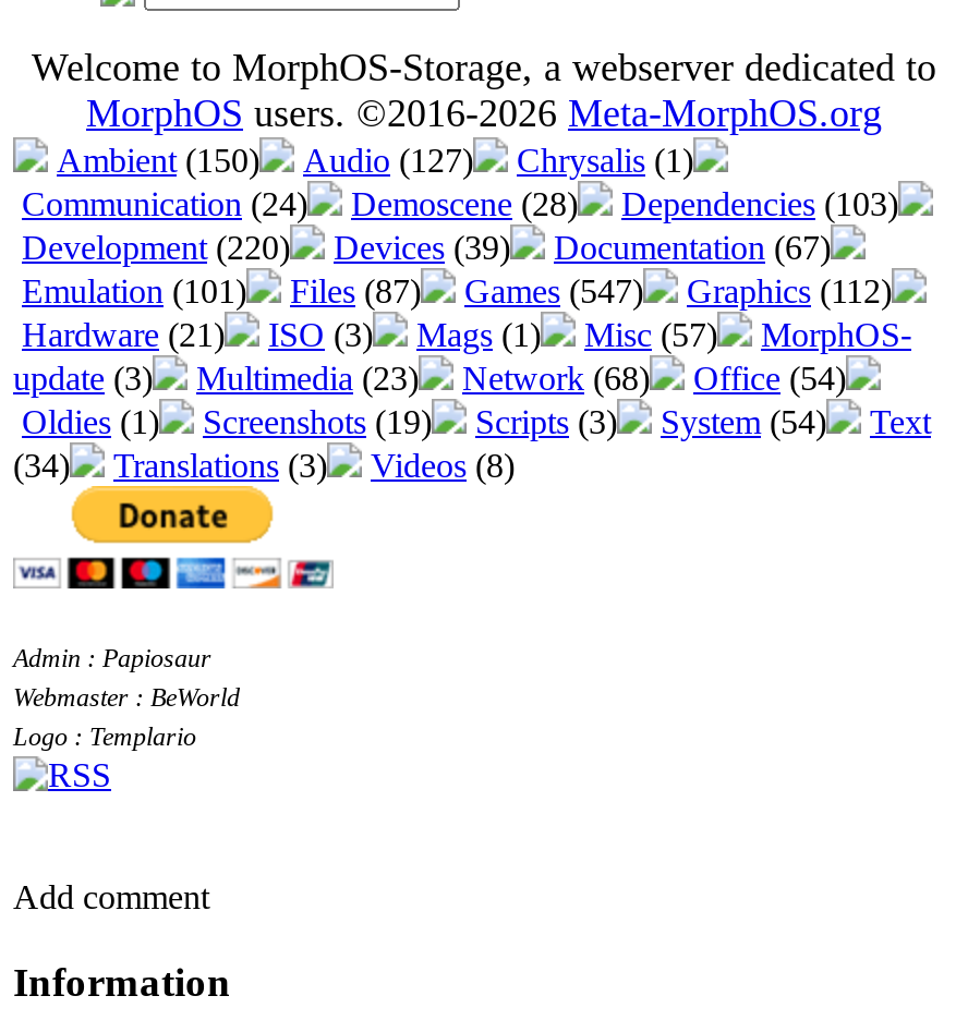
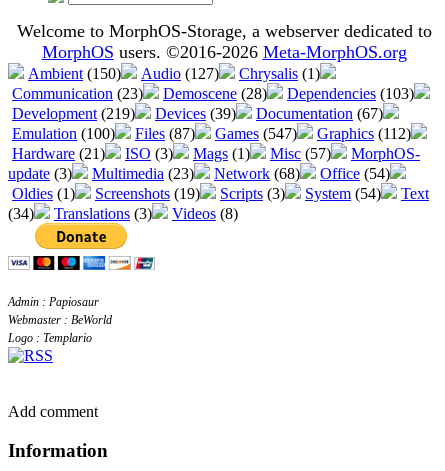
[22,185,307,222] Communication (24) -> [12,85,143,102] Communication (23)
[22,229,831,266] Development (220) Devices (39) Documentation (67) -> [12,105,383,122] Development (219) Devices (39) Documentation (67)
[22,272,892,309] Emulation (101) Files (87) Games (547) Graphics (112) -> [12,125,411,142] Emulation (100) Files (87) Games (547) Graphics (112)

